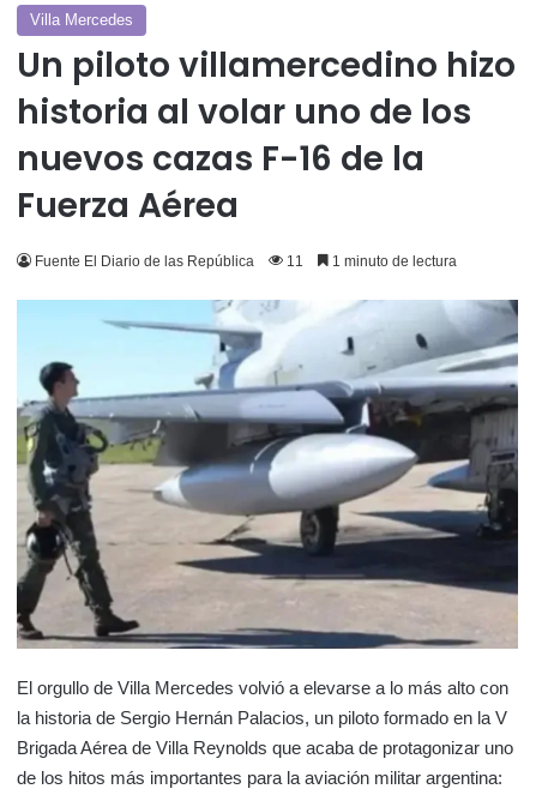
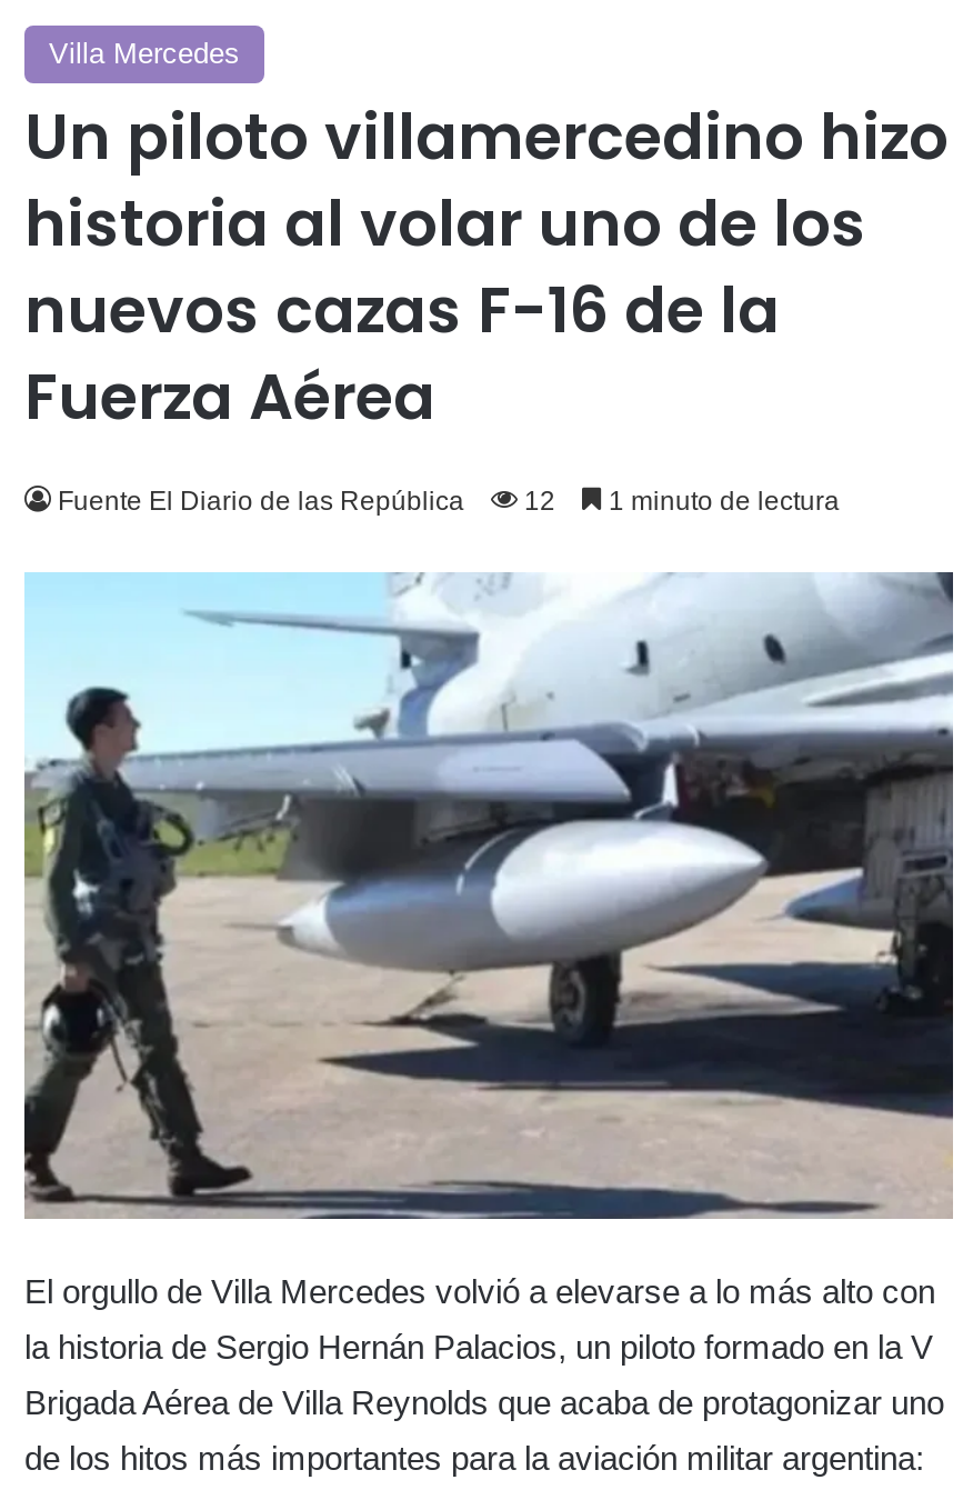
[35,253,457,269] Fuente El Diario de las República 11 1 minuto de lectura -> [58,485,840,516] Fuente El Diario de las República 12 1 minuto de lectura

